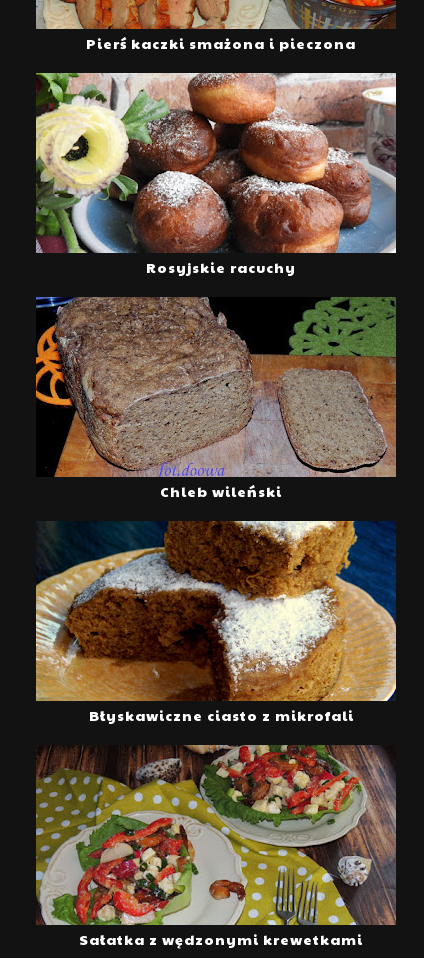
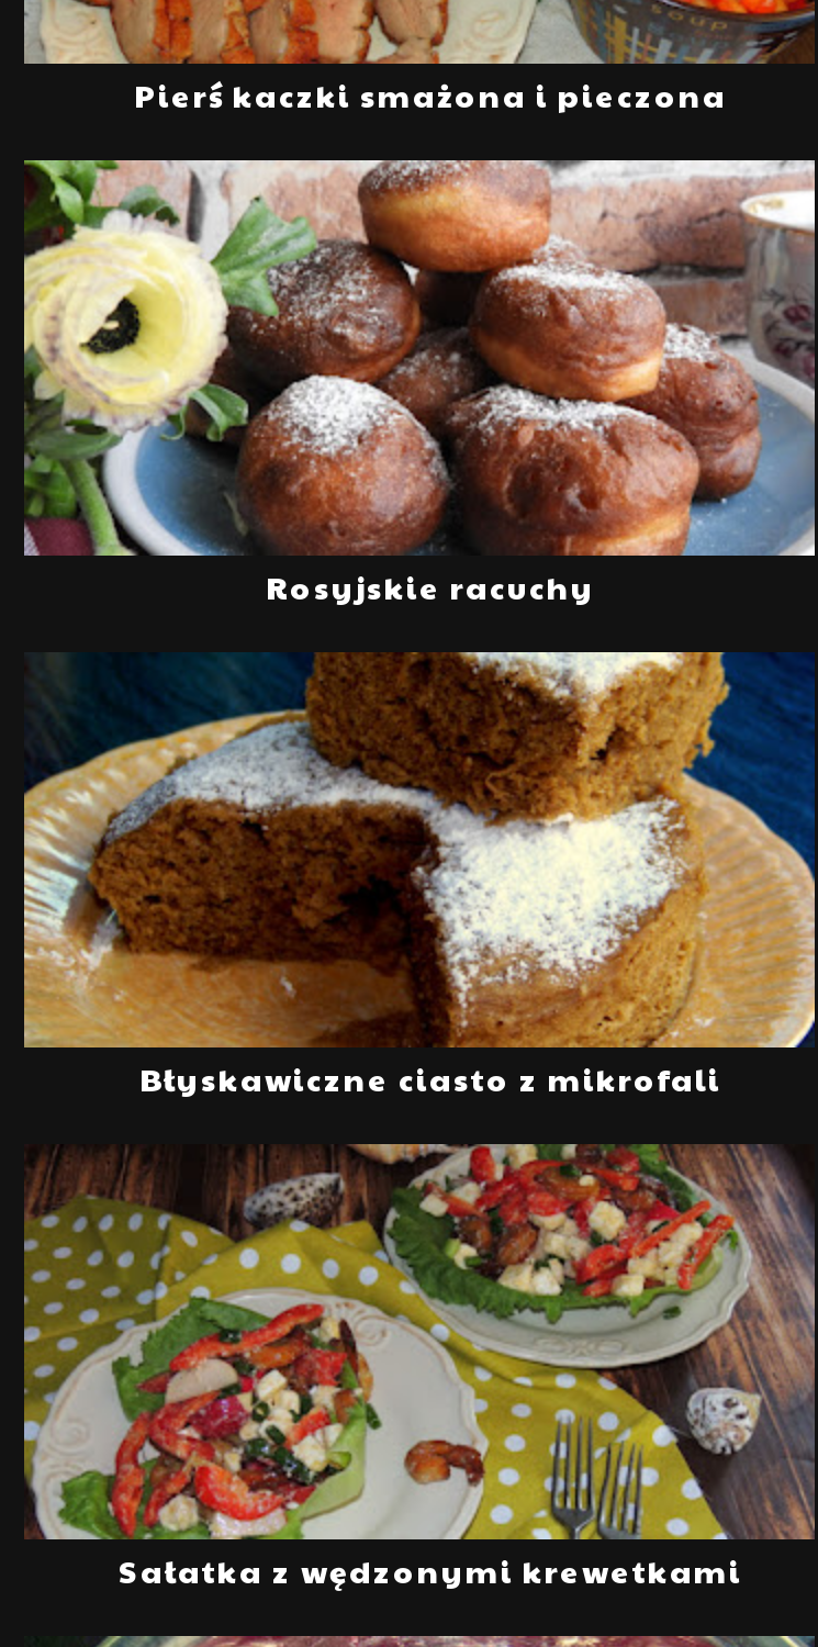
[35,296,397,501] [image] | Chleb wileński -> none

